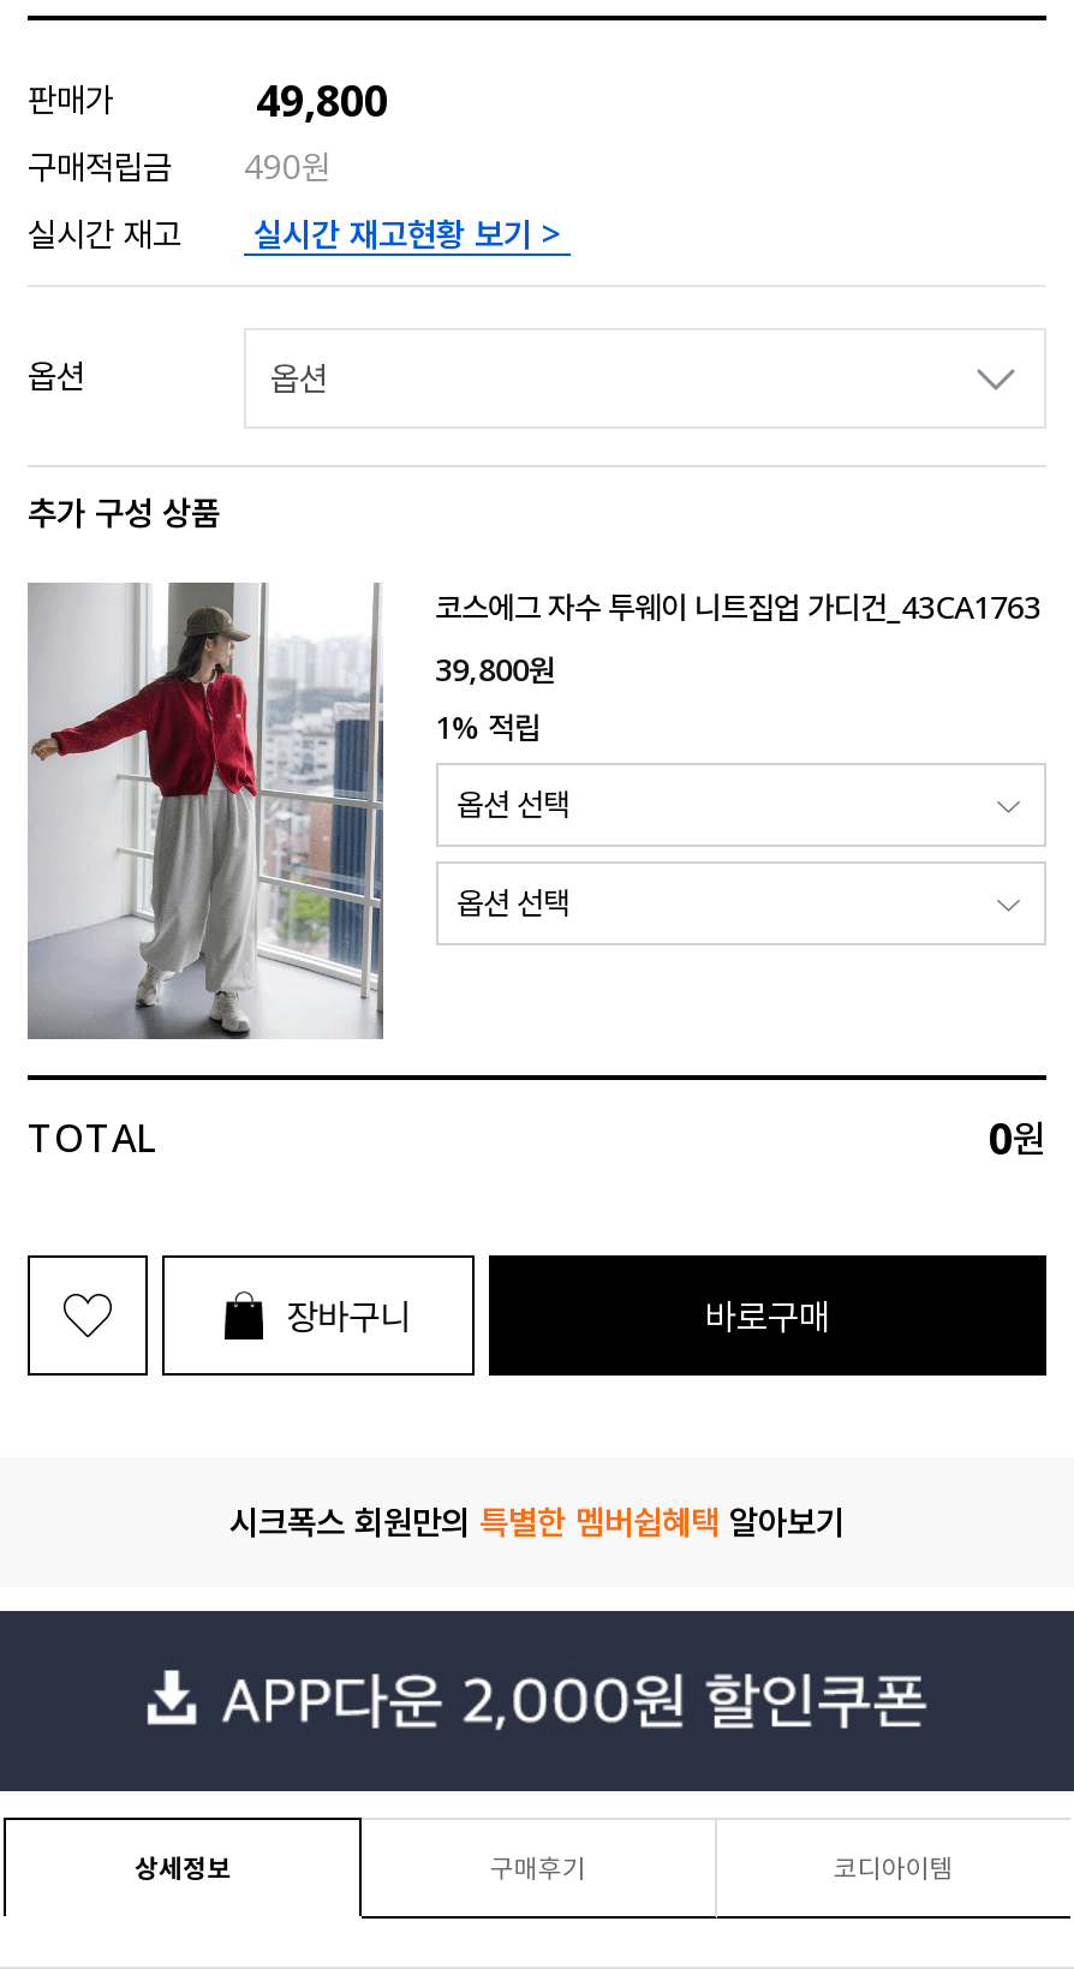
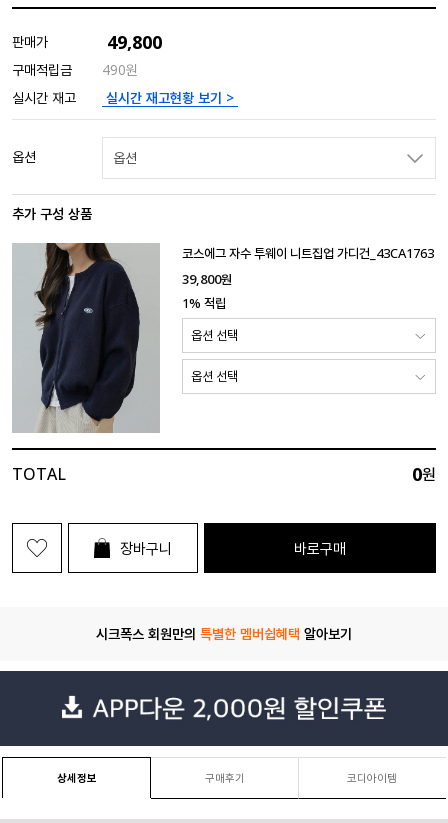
[28,583,383,1042] [image] -> [13,242,159,433] [image]

